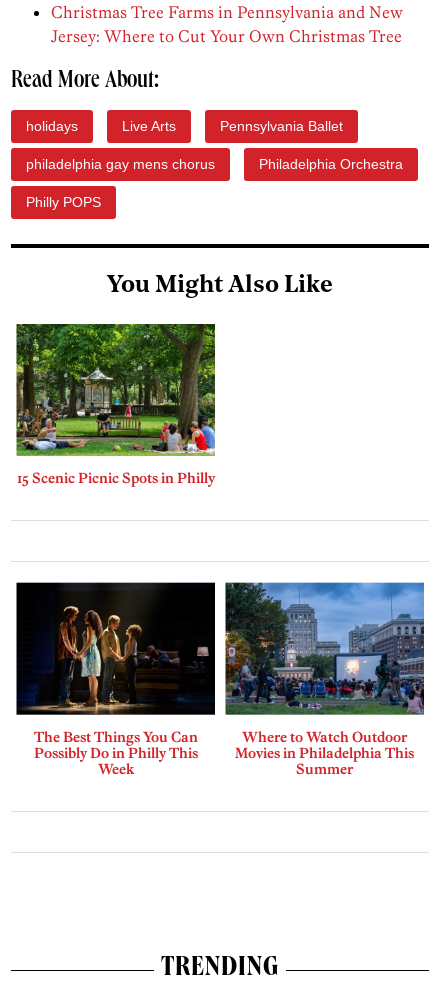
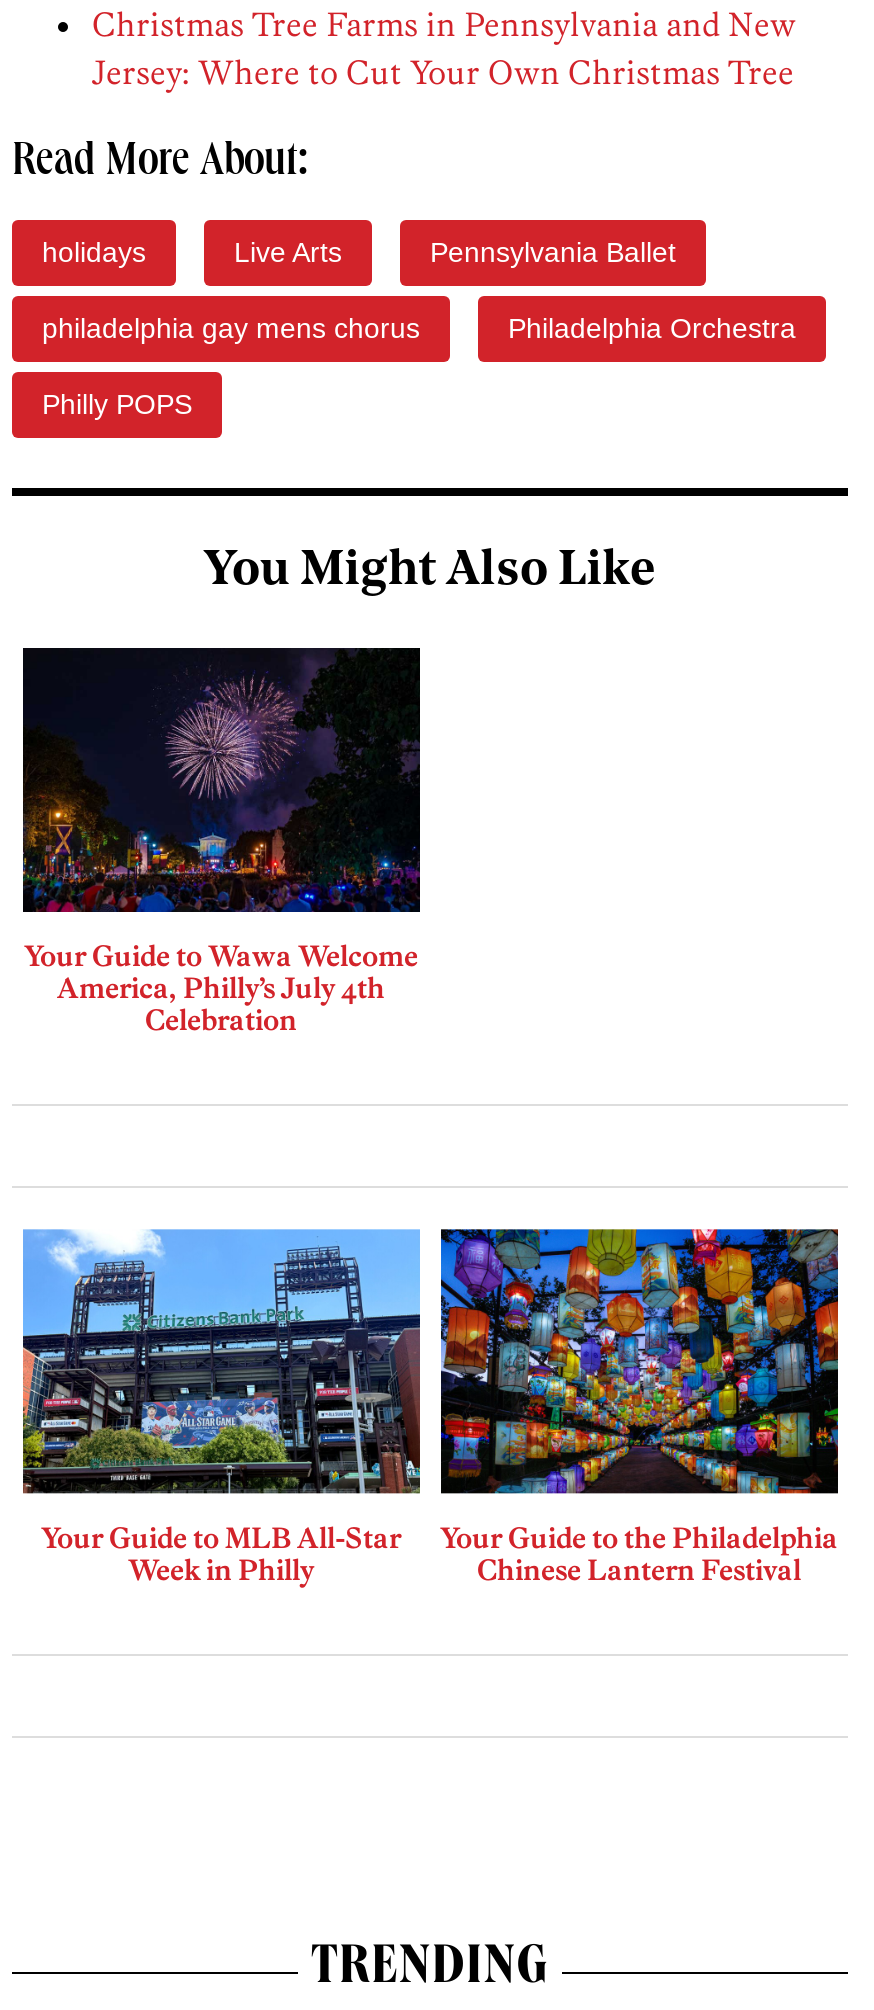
[16,323,216,487] [image] | 15 Scenic Picnic Spots in Philly -> [22,646,422,1039] [image] | Your Guide to Wawa Welcome | America, Philly’s July 4th | Celebration
[15,581,216,778] [image] | The Best Things You Can | Possibly Do in Philly This | Week -> [20,1196,422,1588] [image] | Your Guide to MLB All-Star | Week in Philly
[224,581,425,778] [image] | Where to Watch Outdoor | Movies in Philadelphia This | Summer -> [438,1196,840,1588] [image] | Your Guide to the Philadelphia | Chinese Lantern Festival

